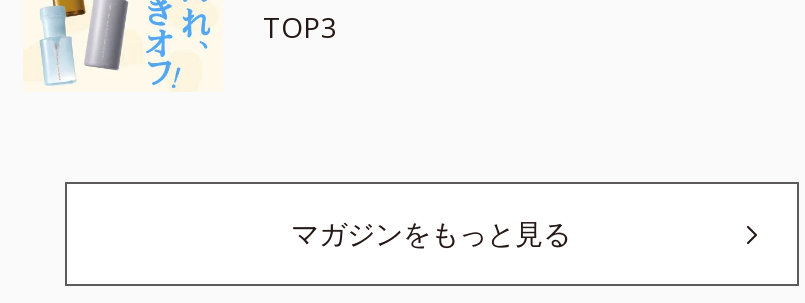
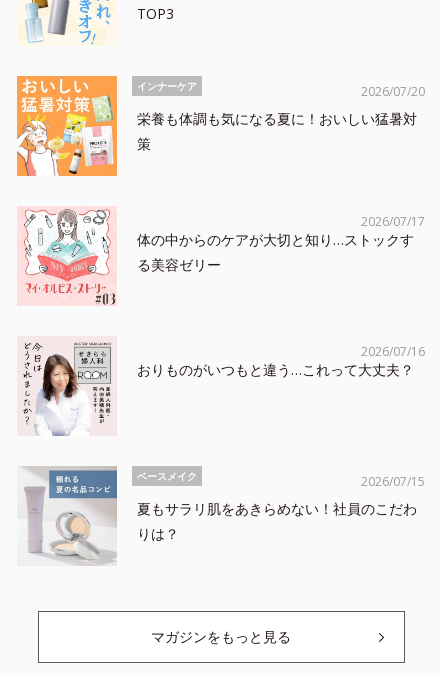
none -> [16,75,417,177] [image] | インナーケア | 栄養も体調も気になる夏に！おいしい猛暑対 | 策
none -> [18,206,414,306] [image] | 体の中からのケアが大切と知り…ストックす | る美容ゼリー
none -> [21,340,414,437] [image] | おりものがいつもと違う…これって大丈夫？
none -> [21,466,417,566] [image] | ベースメイク | 夏もサラリ肌をあきらめない！社員のこだわ | りは？
none -> [361,83,425,100] 2026/07/20
none -> [361,213,425,230] 2026/07/17
none -> [361,343,425,360] 2026/07/16
none -> [361,473,425,490] 2026/07/15

